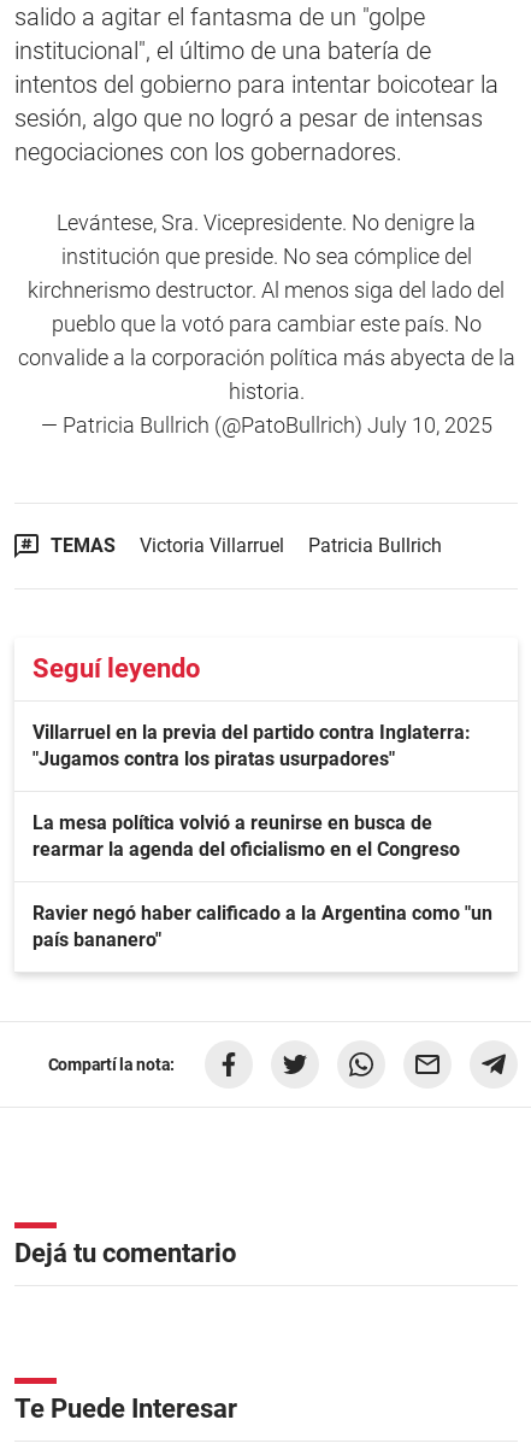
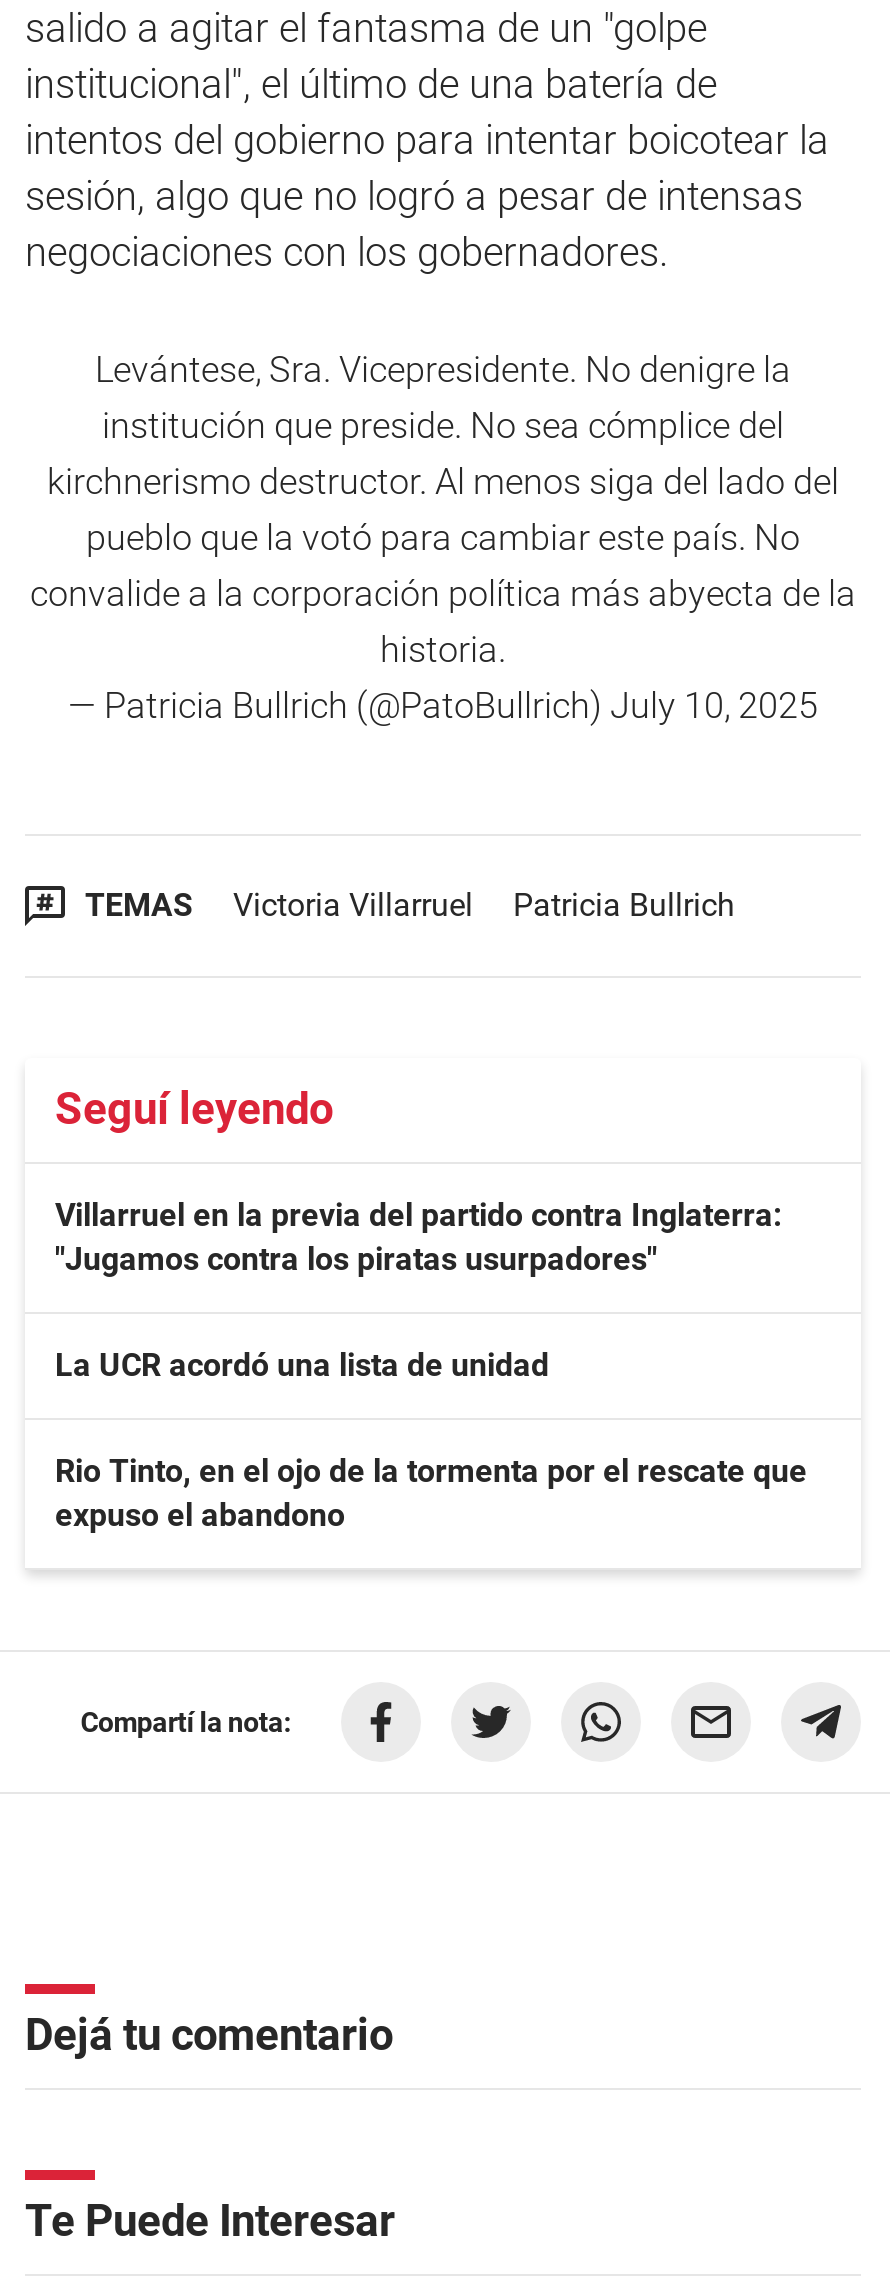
[33,811,460,861] La mesa política volvió a reunirse en busca de | rearmar la agenda del oficialismo en el Congreso -> [55,1346,549,1384] La UCR acordó una lista de unidad
[33,902,492,951] Ravier negó haber calificado a la Argentina como "un | país bananero" -> [55,1452,807,1534] Rio Tinto, en el ojo de la tormenta por el rescate que | expuso el abandono

